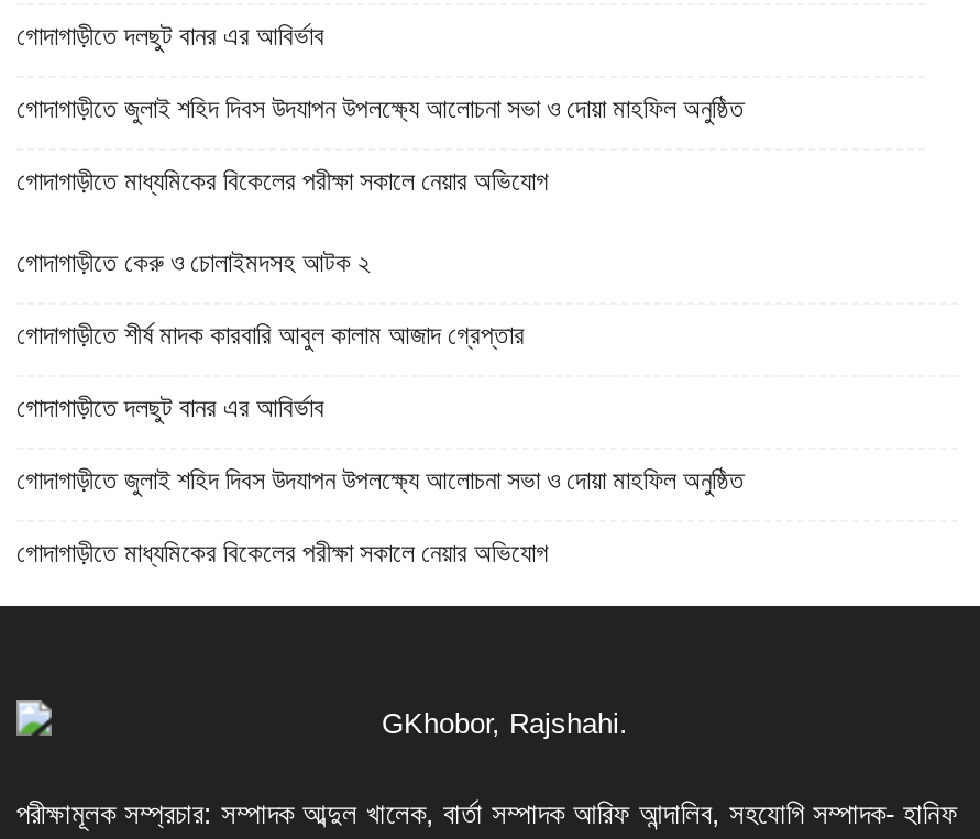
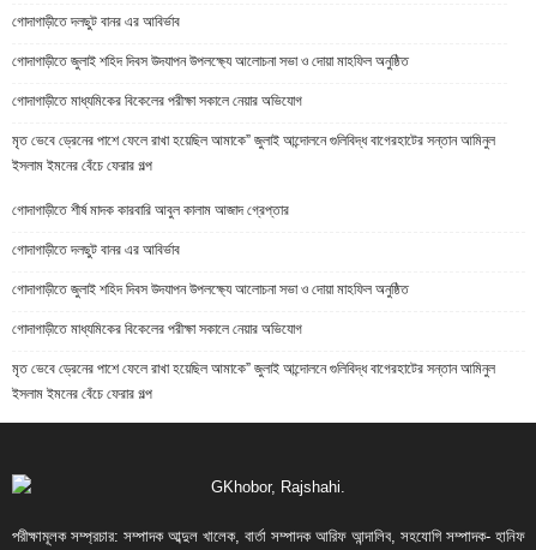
[16,247,371,278] গোদাগাড়ীতে কেরু ও চোলাইমদসহ আটক ২ -> [12,132,495,174] মৃত ভেবে ড্রেনের পাশে ফেলে রাখা হয়েছিল আমাকে” জুলাই আন্দোলনে গুলিবিদ্ধ বাগেরহাটের সন্তান আমিনুল | ইসলাম ইমনের বেঁচে ফেরার গল্প
none -> [12,360,495,402] মৃত ভেবে ড্রেনের পাশে ফেলে রাখা হয়েছিল আমাকে” জুলাই আন্দোলনে গুলিবিদ্ধ বাগেরহাটের সন্তান আমিনুল | ইসলাম ইমনের বেঁচে ফেরার গল্প

